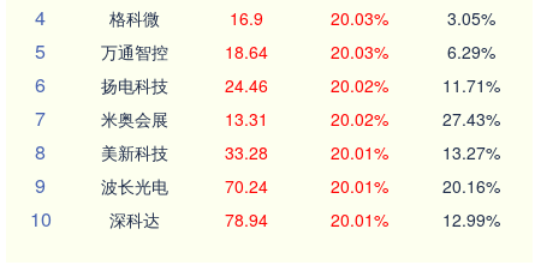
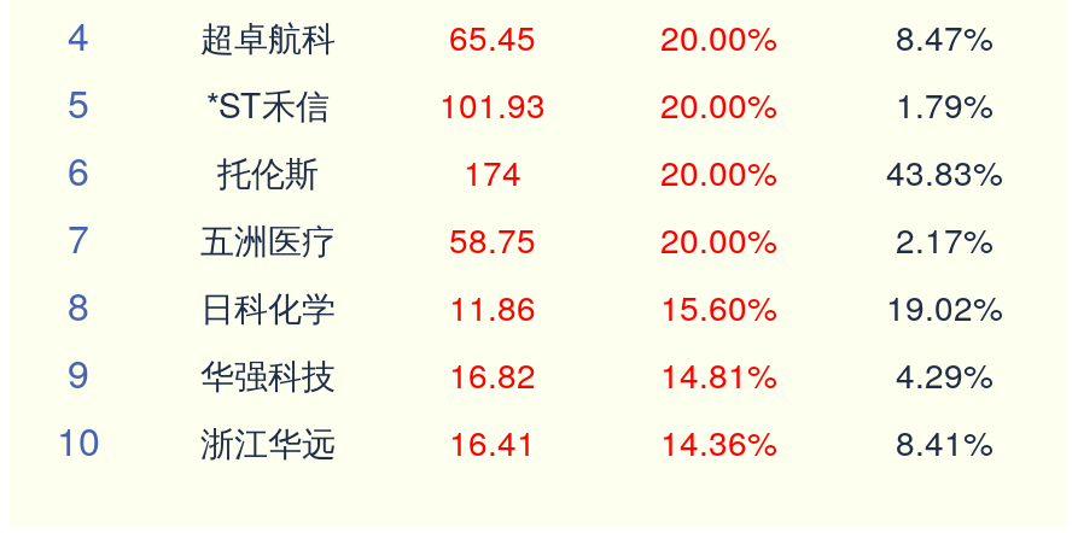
[109,6,495,30] 格科微 | 16.9 | 20.03% | 3.05% -> [200,13,992,61] 超卓航科 | 65.45 | 20.00% | 8.47%
[101,40,495,64] 万通智控 | 18.64 | 20.03% | 6.29% -> [206,81,992,129] *ST禾信 | 101.93 | 20.00% | 1.79%
[101,74,500,98] 扬电科技 | 24.46 | 20.02% | 11.71% -> [217,148,1002,196] 托伦斯 | 174 | 20.00% | 43.83%
[101,107,500,131] 米奥会展 | 13.31 | 20.02% | 27.43% -> [200,216,992,264] 五洲医疗 | 58.75 | 20.00% | 2.17%
[101,141,500,165] 美新科技 | 33.28 | 20.01% | 13.27% -> [200,283,1002,331] 日科化学 | 11.86 | 15.60% | 19.02%
[101,174,500,198] 波长光电 | 70.24 | 20.01% | 20.16% -> [200,351,992,399] 华强科技 | 16.82 | 14.81% | 4.29%
[109,208,500,232] 深科达 | 78.94 | 20.01% | 12.99% -> [200,418,992,466] 浙江华远 | 16.41 | 14.36% | 8.41%

